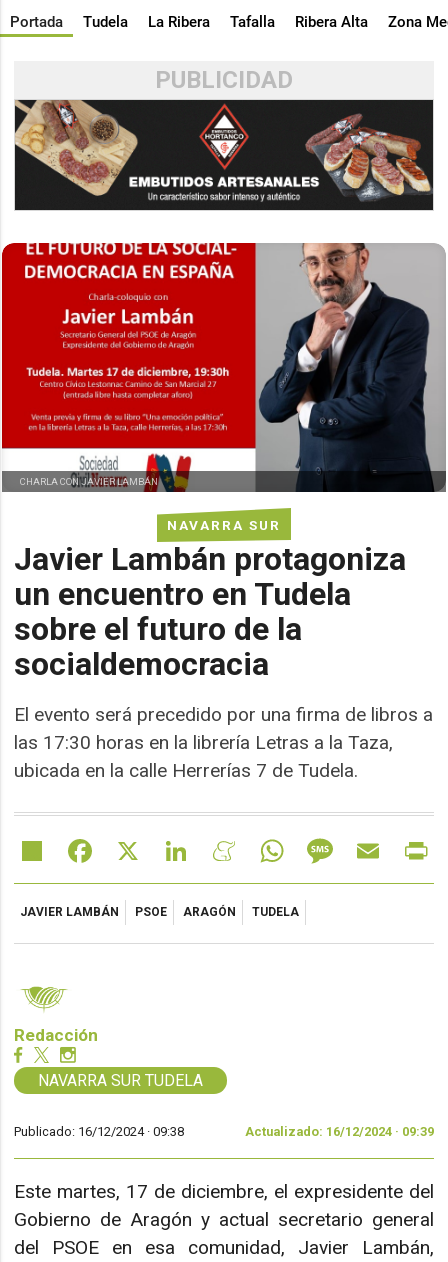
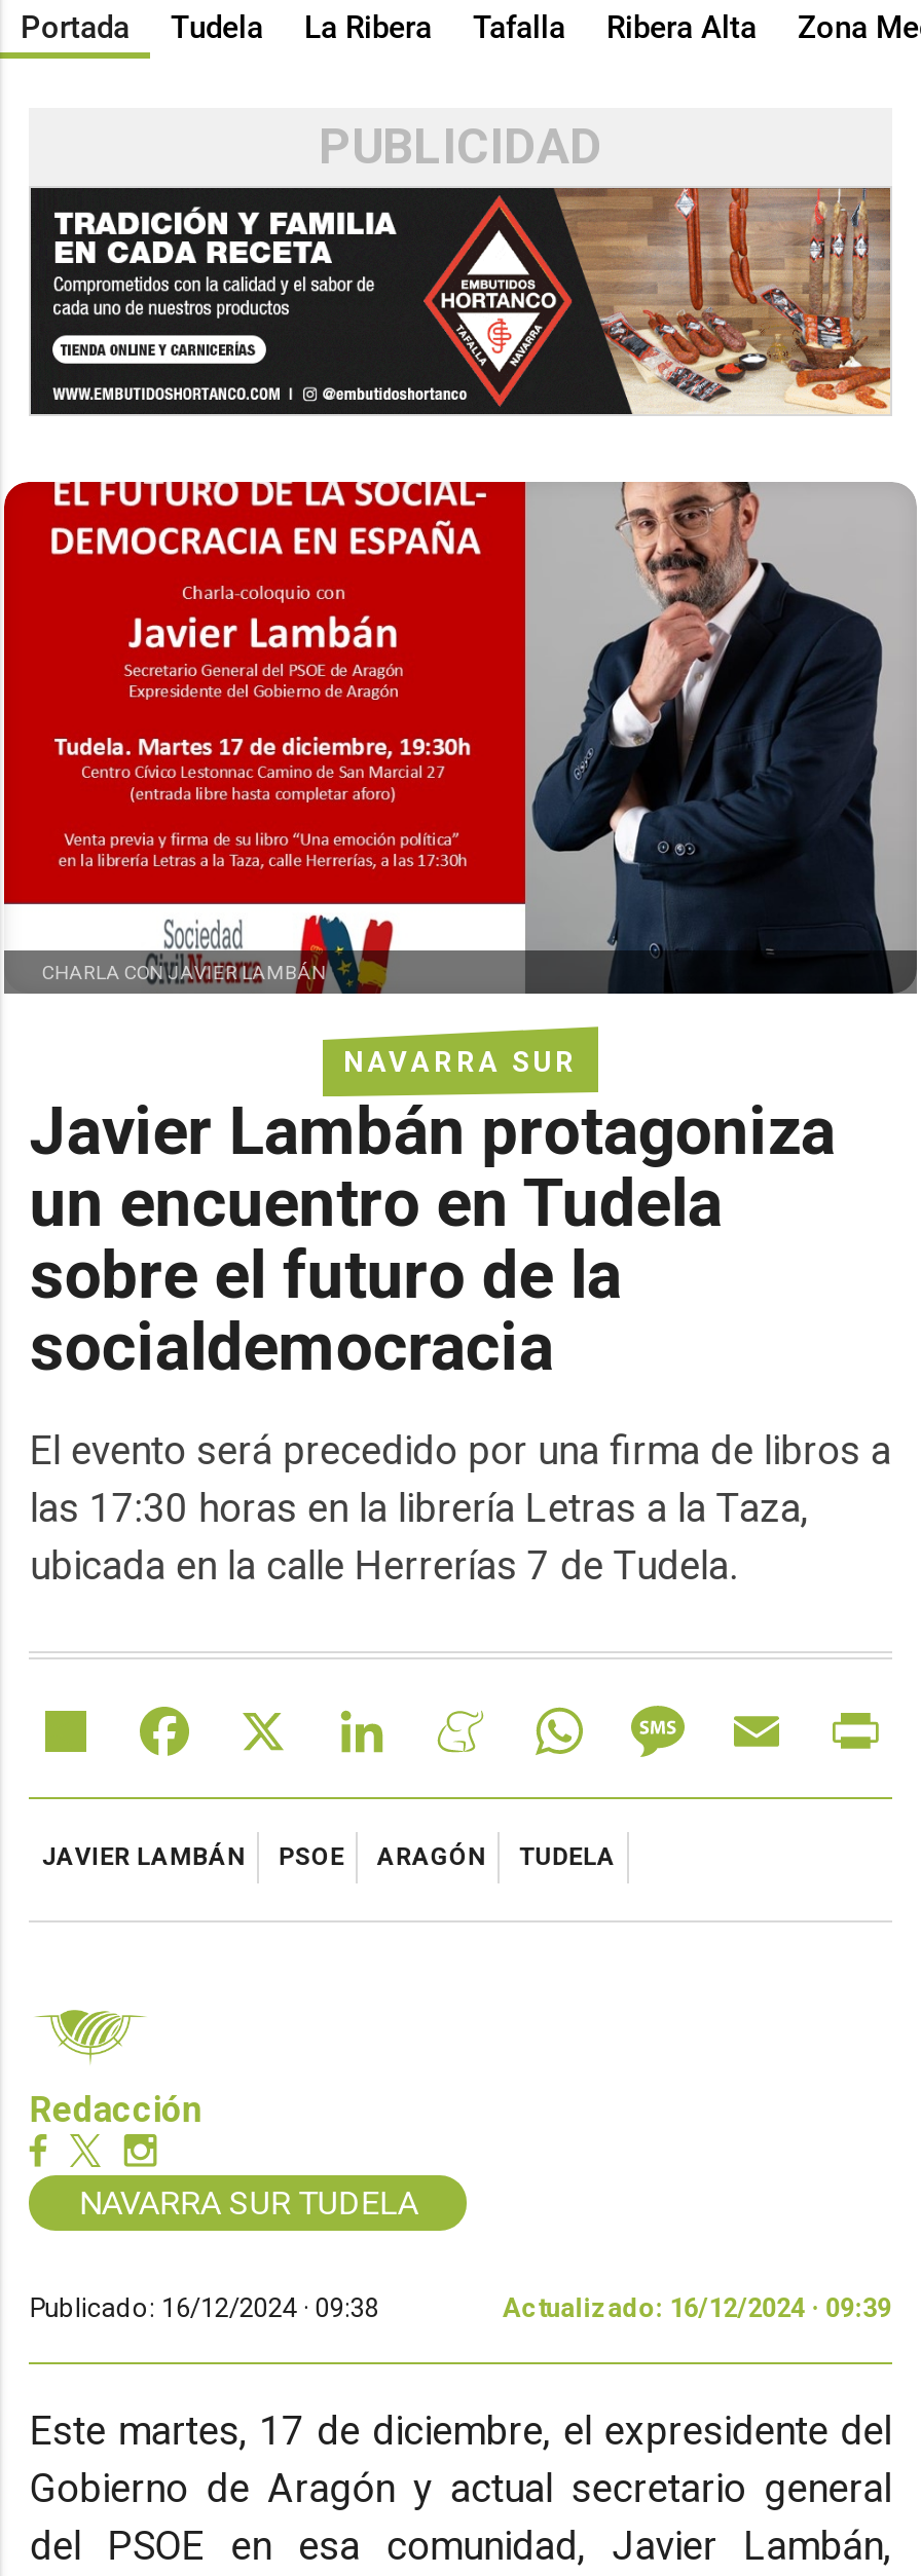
[14,99,434,211] [image] -> [29,186,892,416] [image]

